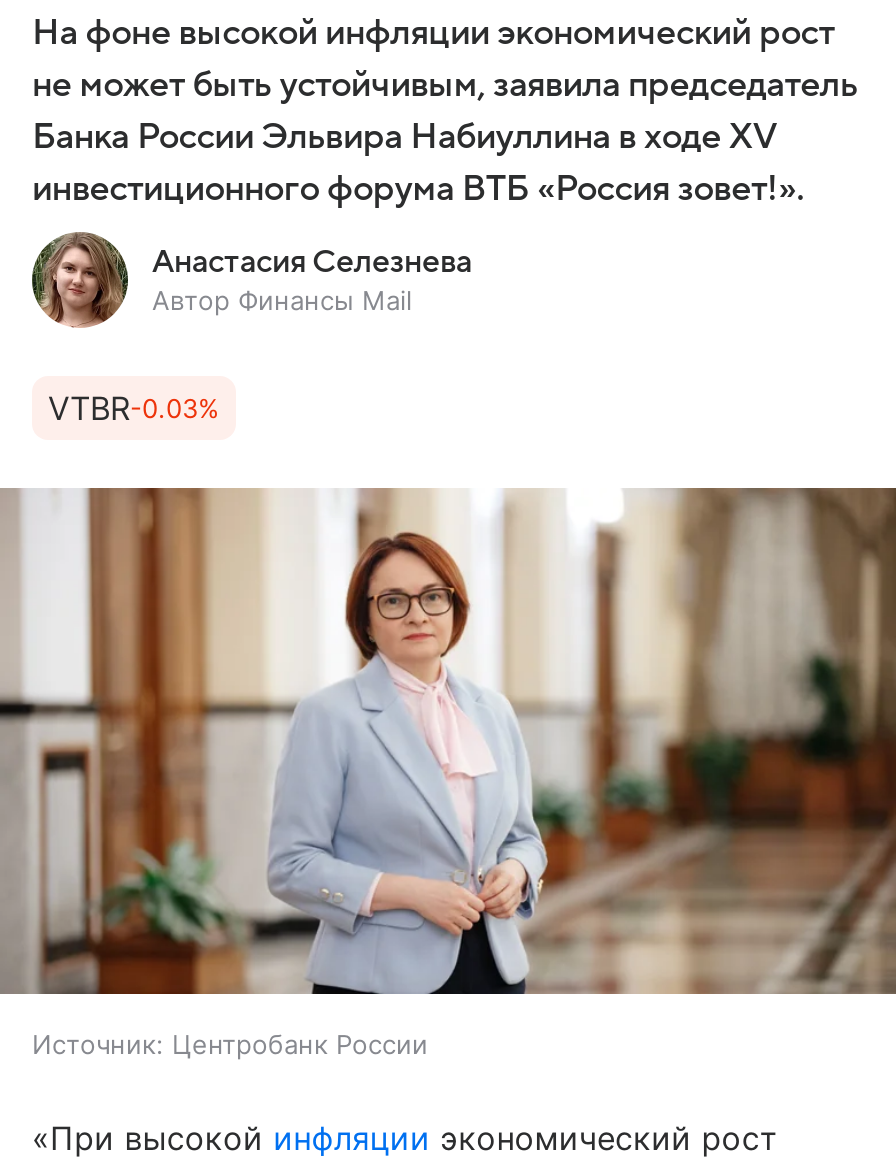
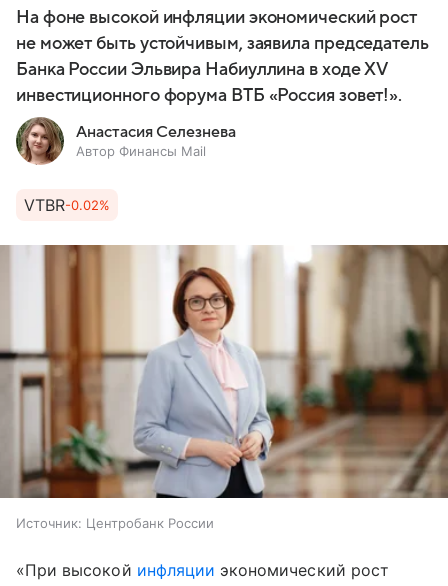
[48,388,220,428] VTBR-0.03% -> [24,195,110,215] VTBR-0.02%

